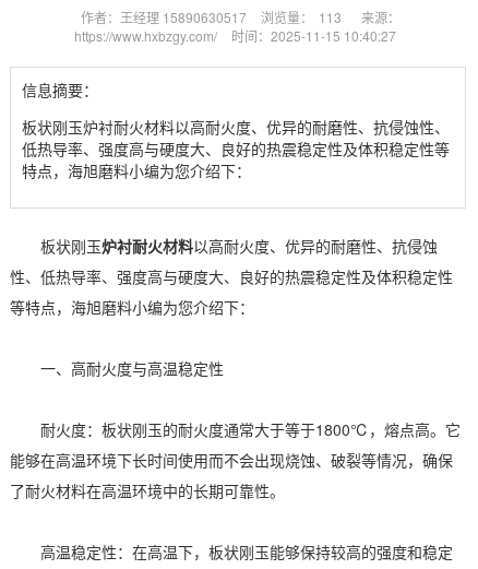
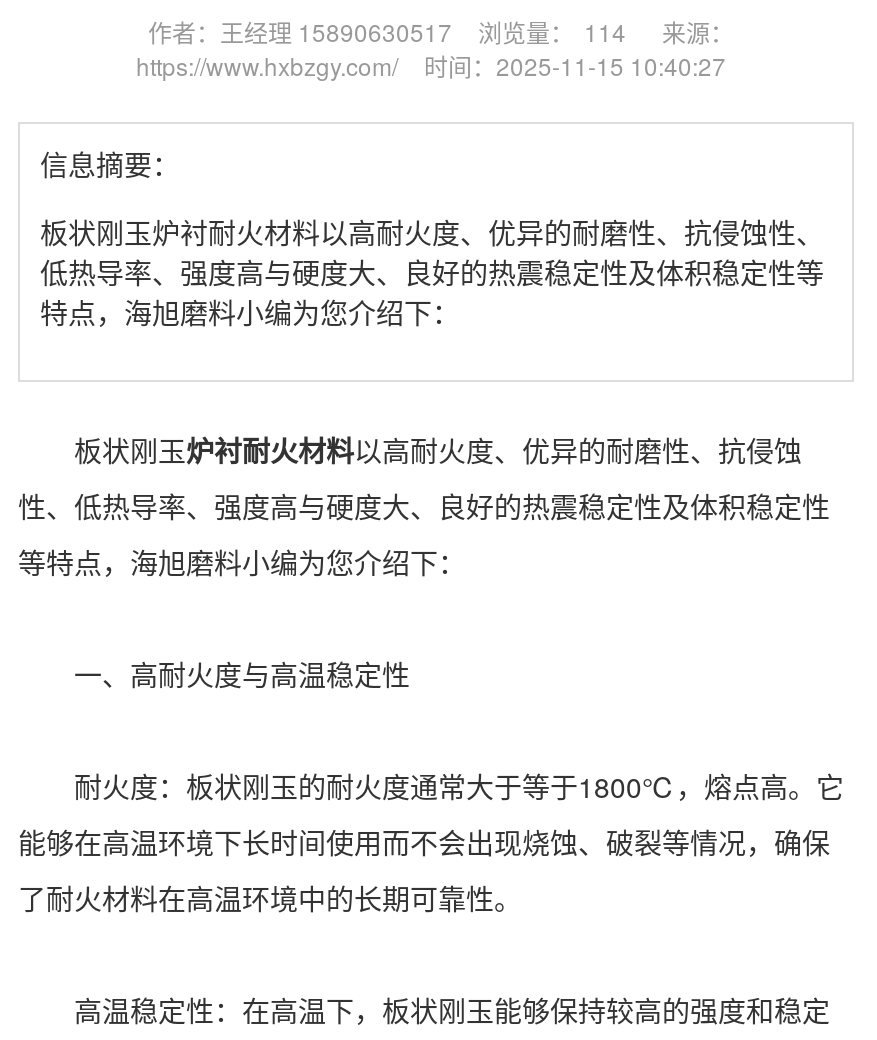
[81,8,401,26] 作者：王经理 15890630517 浏览量： 113 来源： -> [148,14,734,48] 作者：王经理 15890630517 浏览量： 114 来源：

